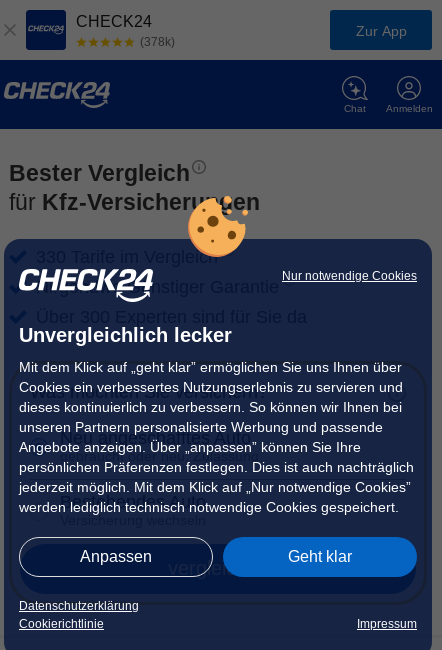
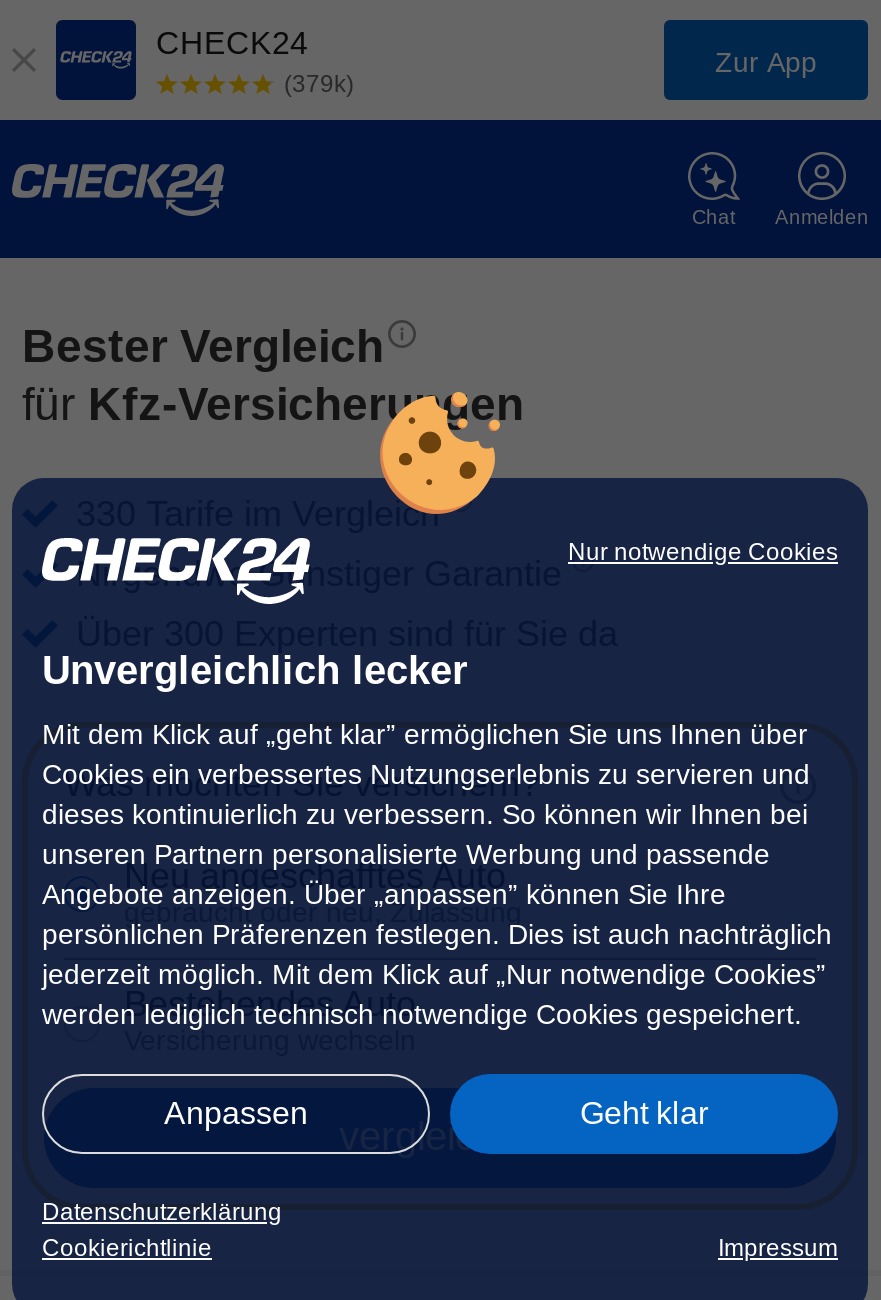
[140,35,175,49] (378k) -> [284,70,354,98] (379k)

